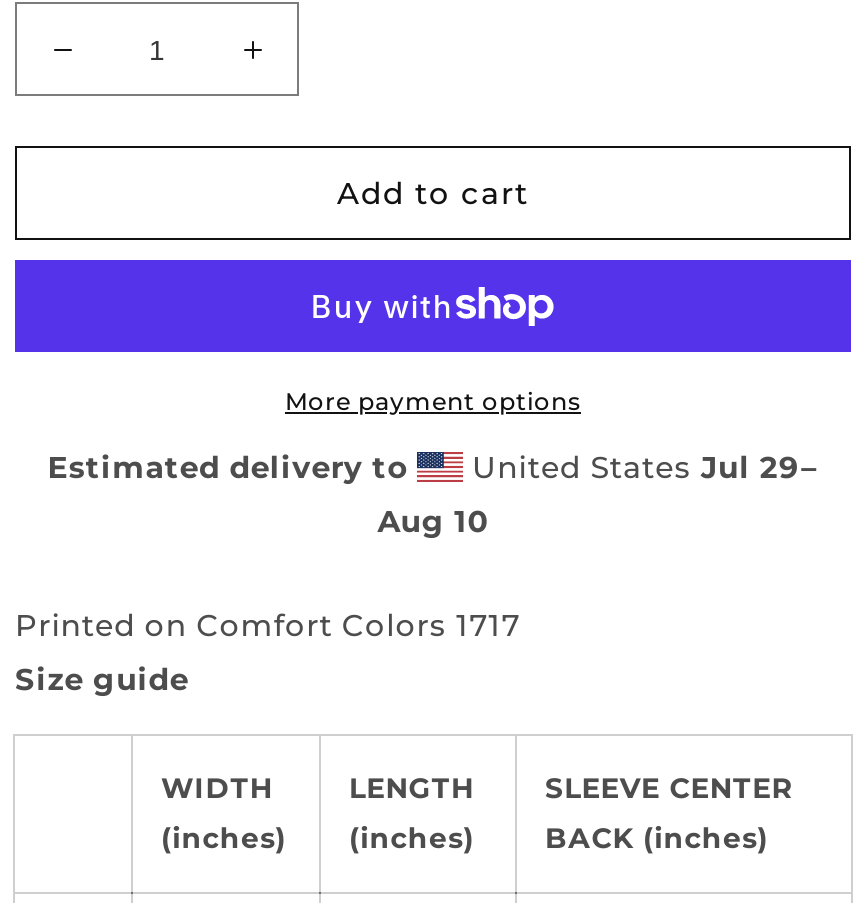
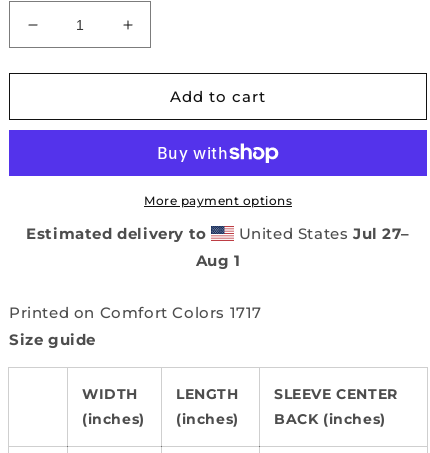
[463,448,819,486] United States Jul 29– -> [234,224,410,243] United States Jul 27–
[377,502,489,540] Aug 10 -> [195,251,240,270] Aug 1

